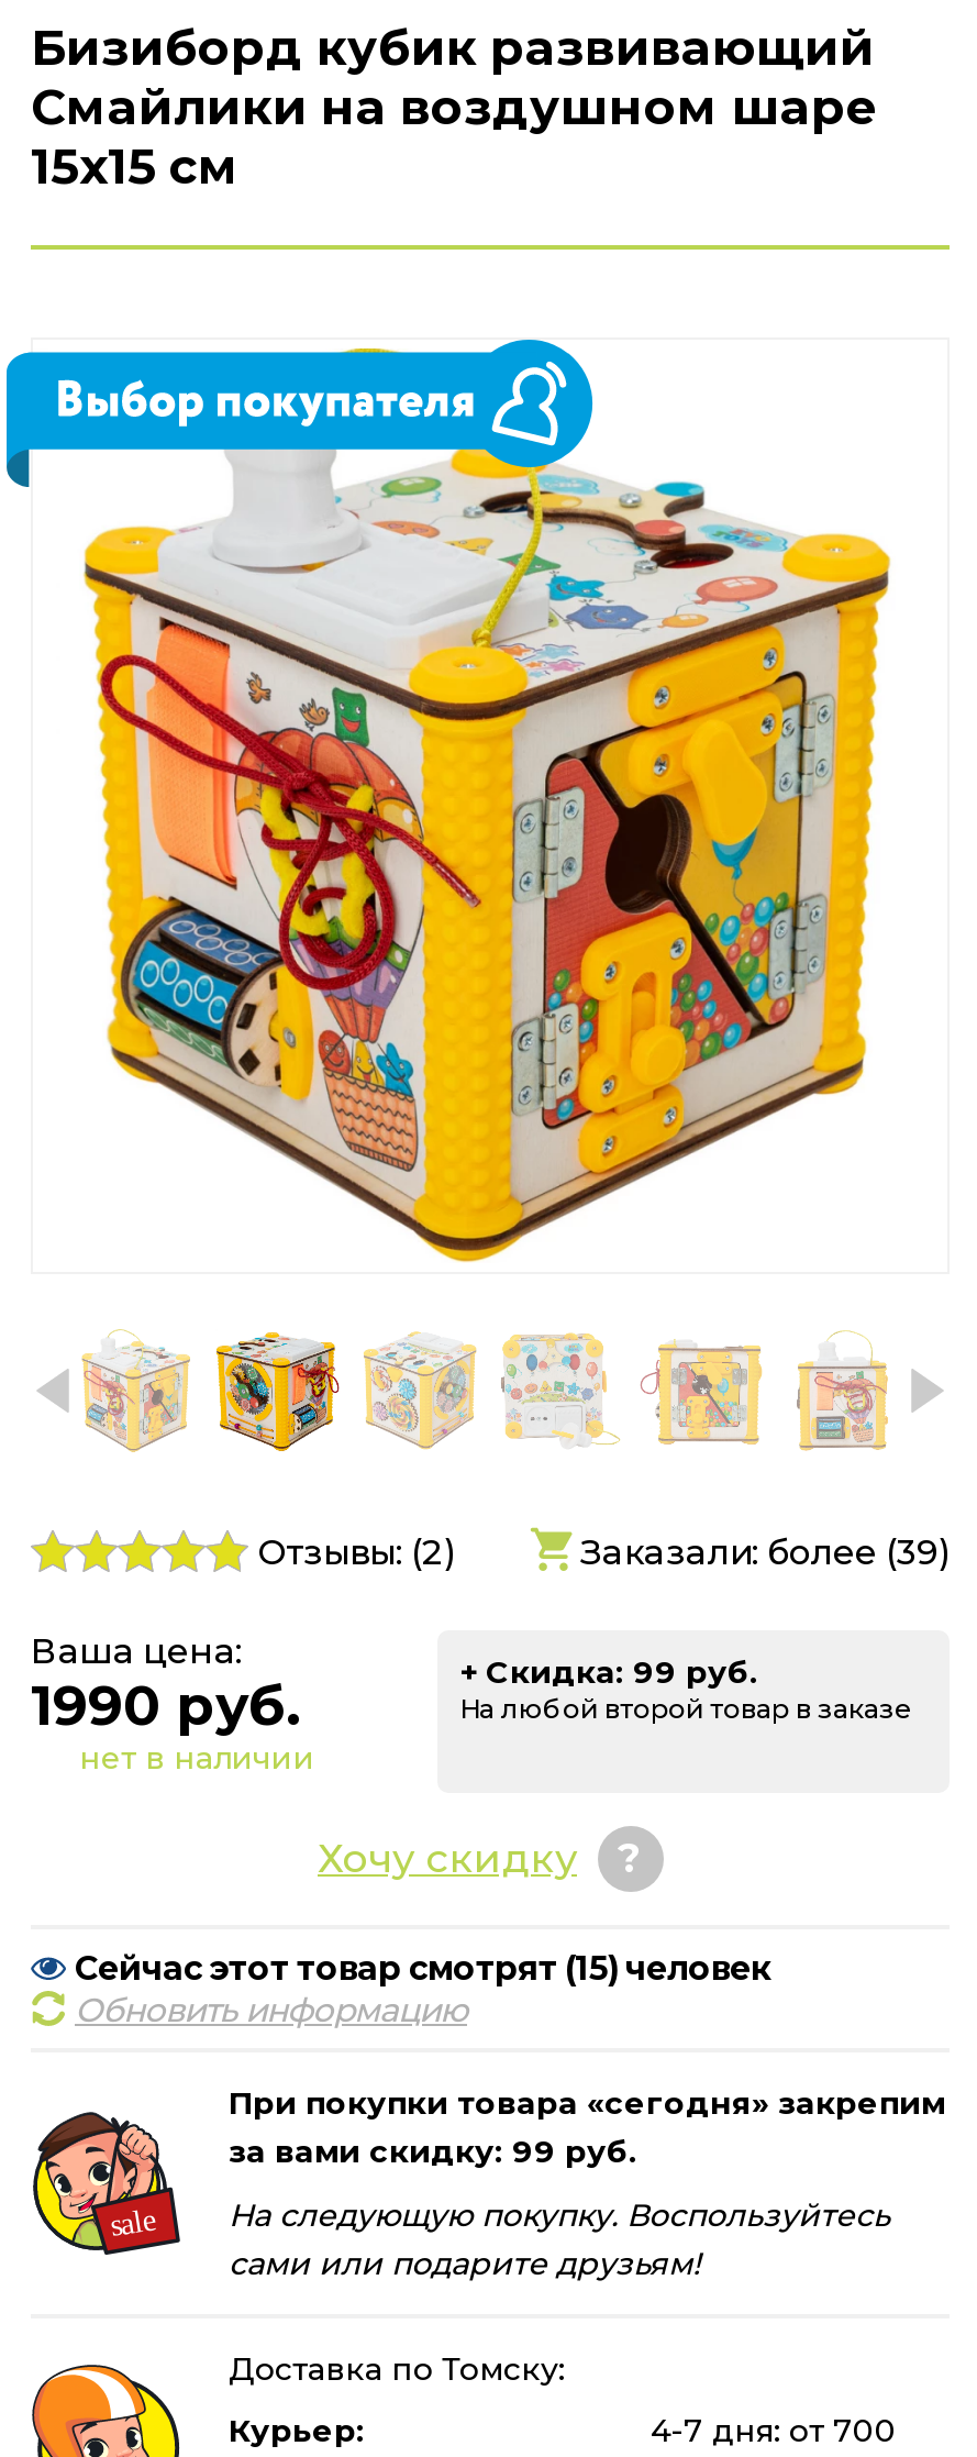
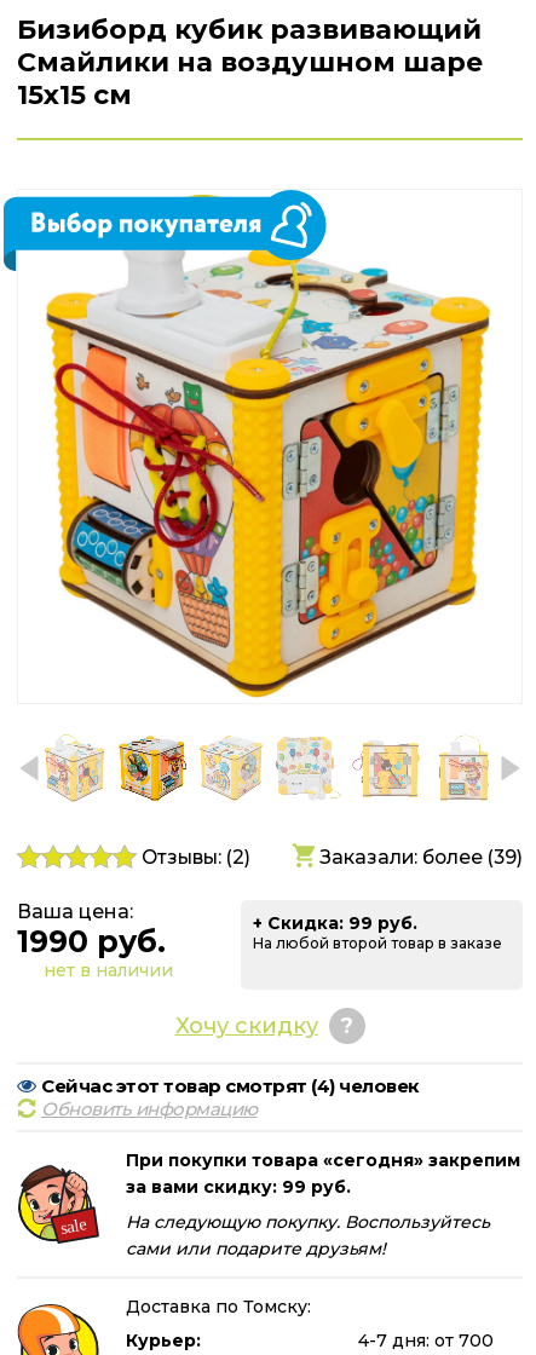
[75,1947,771,1989] Сейчас этот товар смотрят (15) человек -> [41,1075,419,1098] Сейчас этот товар смотрят (4) человек

